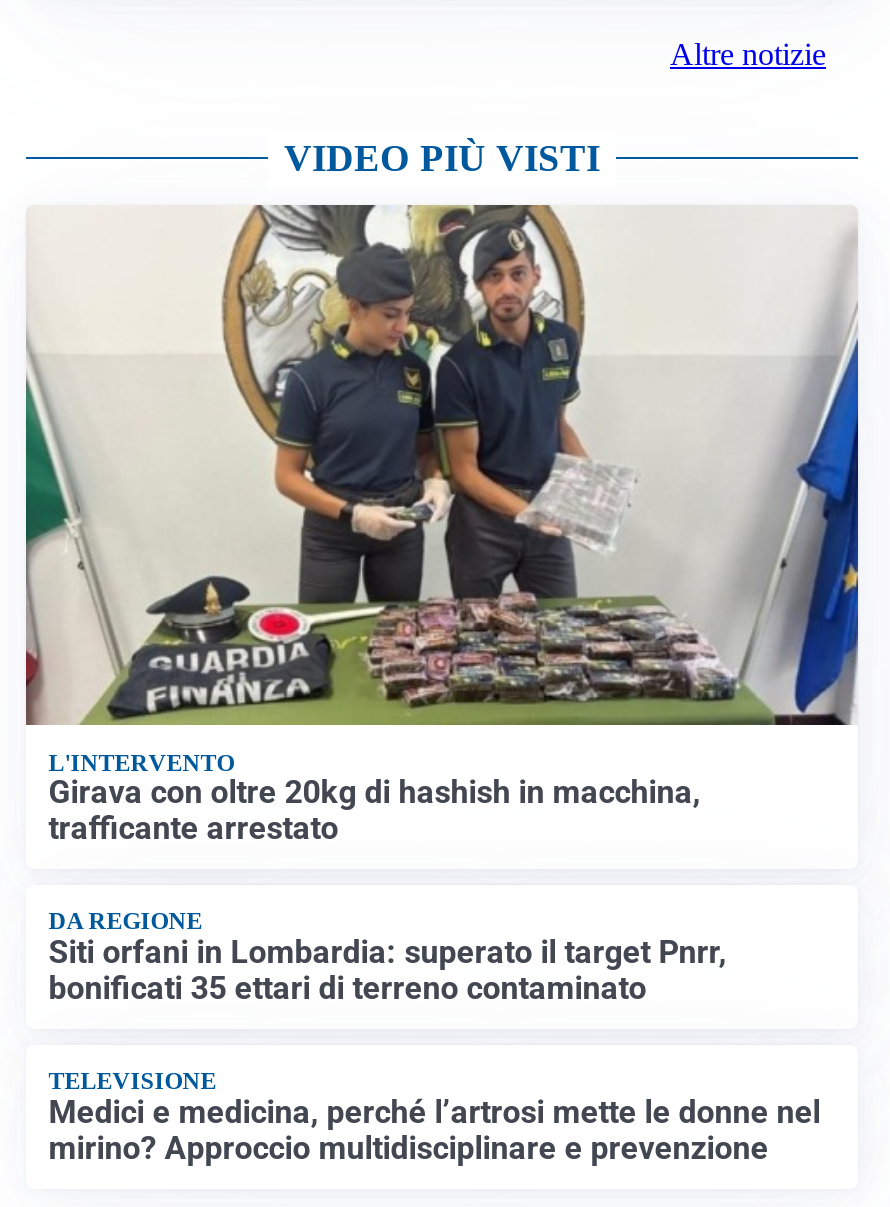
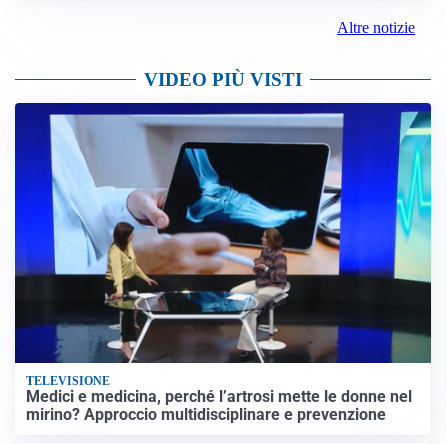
[24,204,860,728] [image] -> [14,102,432,364] [image]
[48,748,726,1007] L'INTERVENTO | Girava con oltre 20kg di hashish in macchina, | trafficante arrestato | DA REGIONE | Siti orfani in Lombardia: superato il target Pnrr, | bonificati 35 ettari di terreno contaminato -> none

